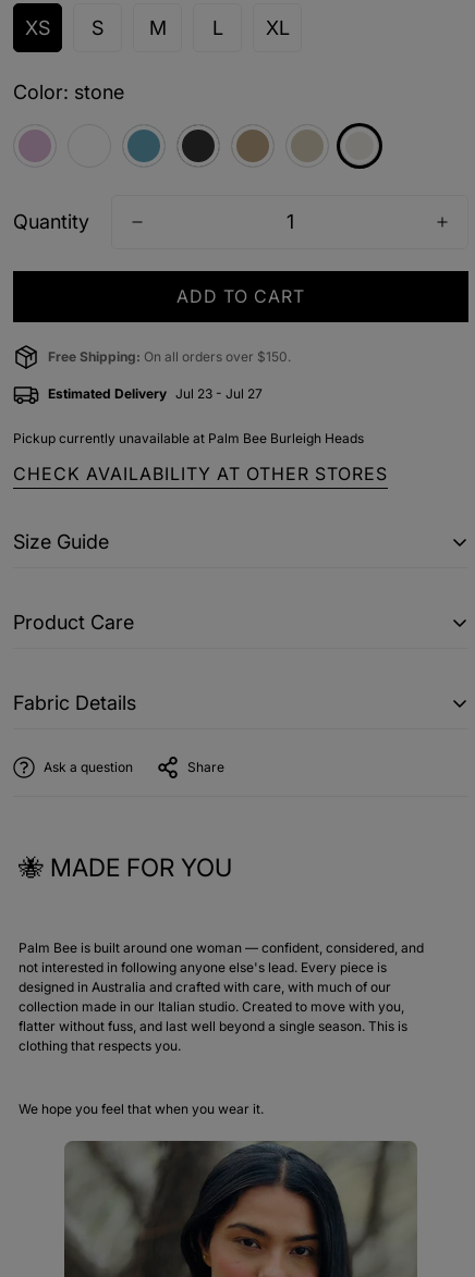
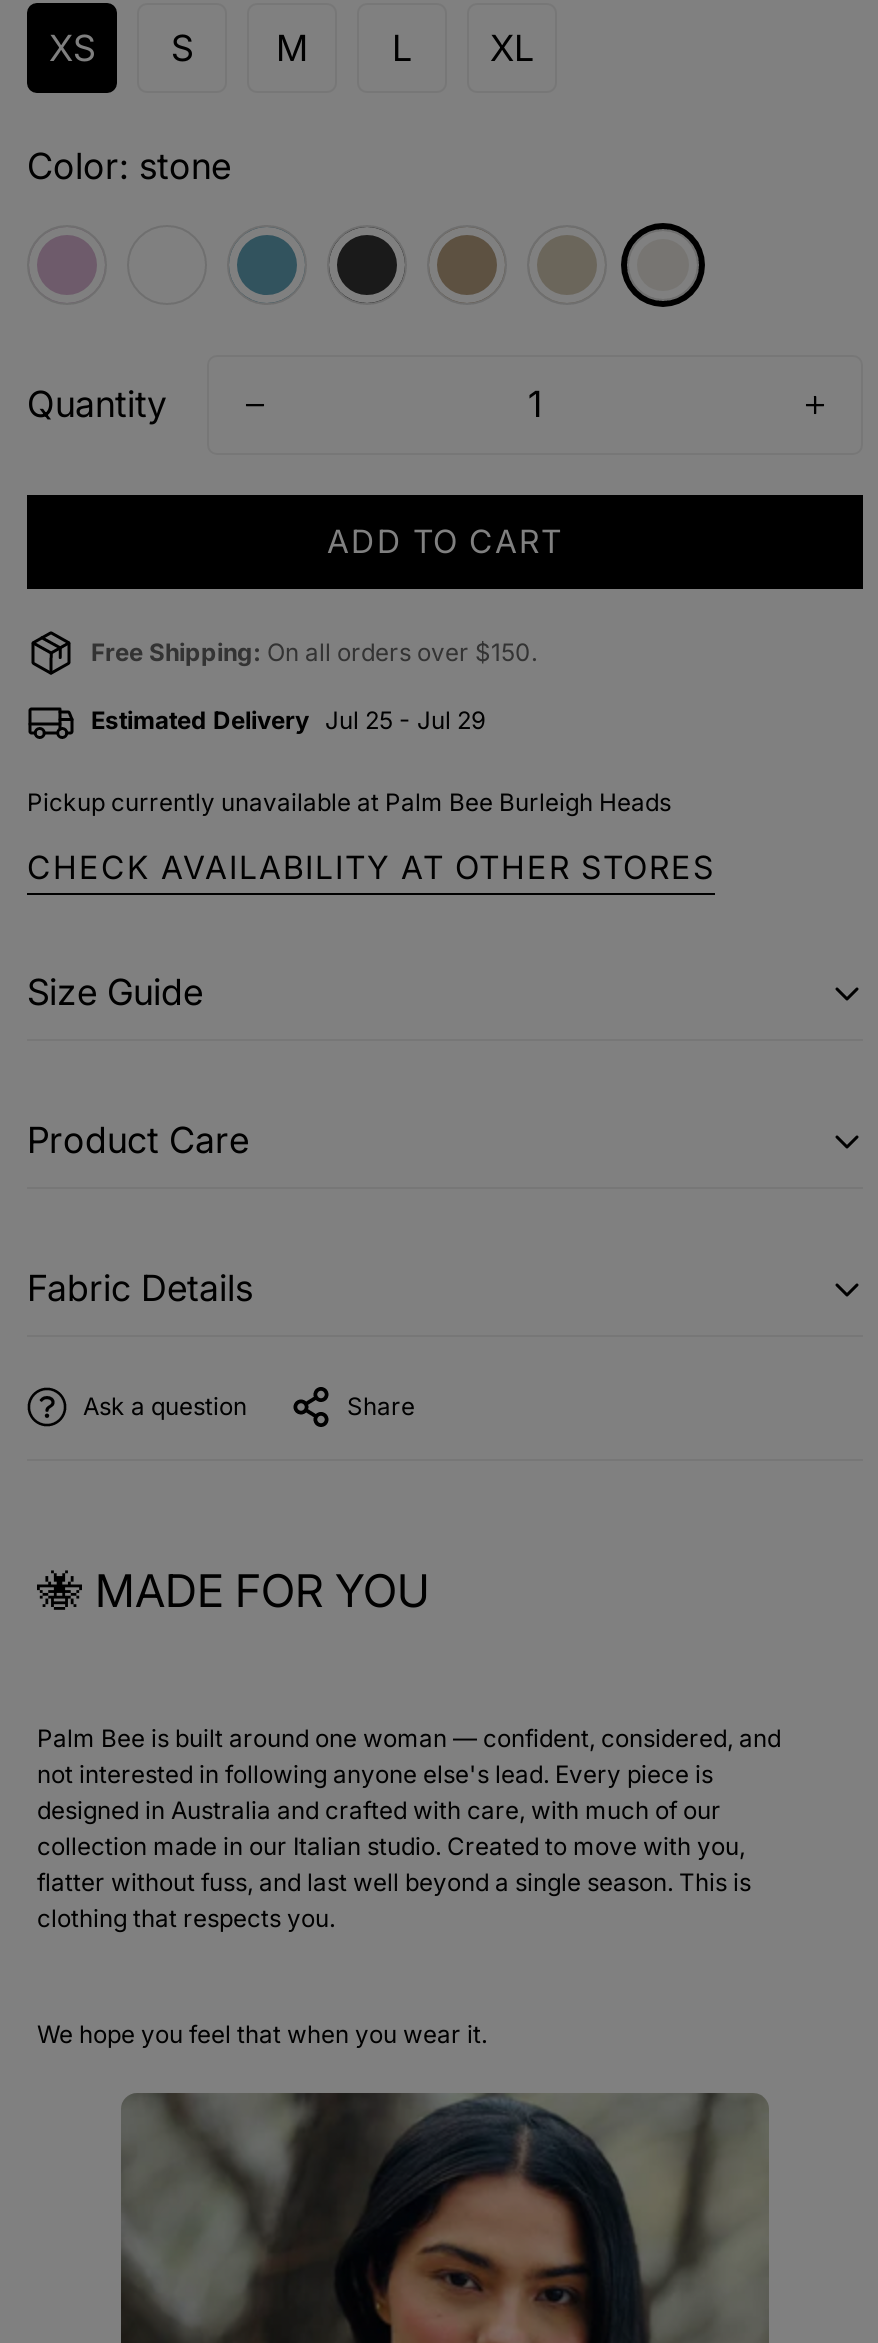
[48,386,263,402] Estimated Delivery Jul 23 - Jul 27 -> [91,705,485,735] Estimated Delivery Jul 25 - Jul 29

